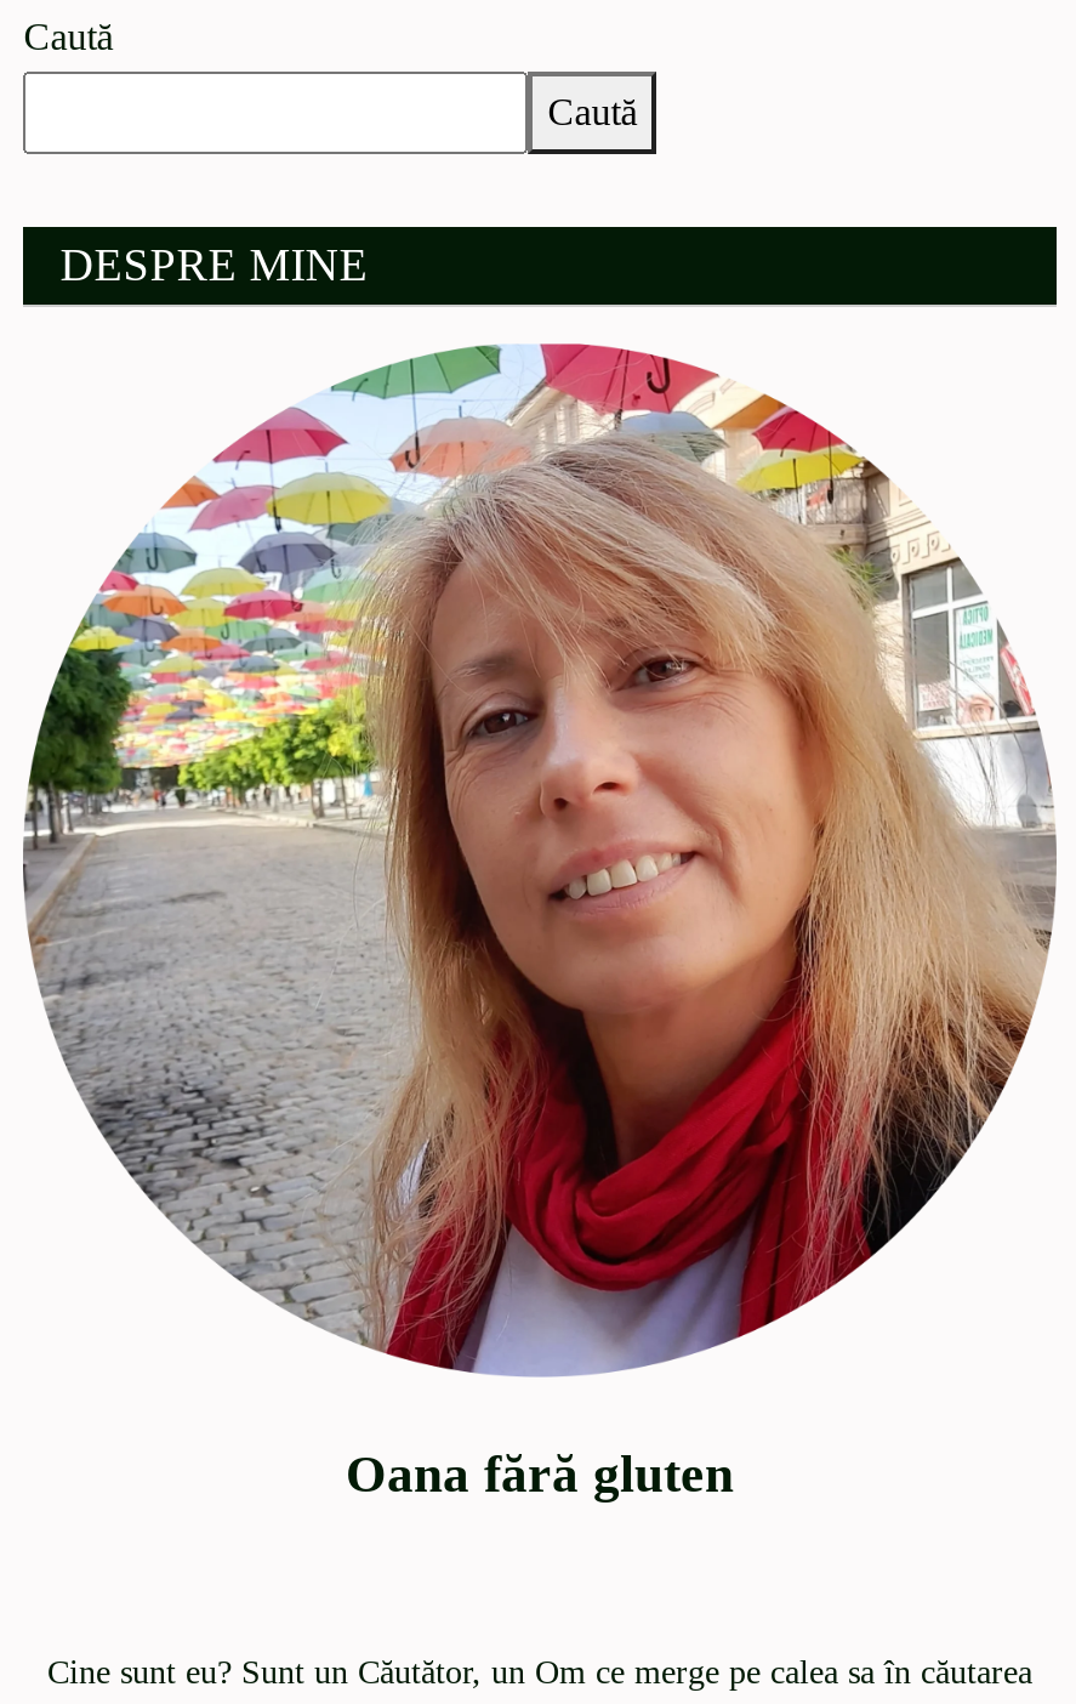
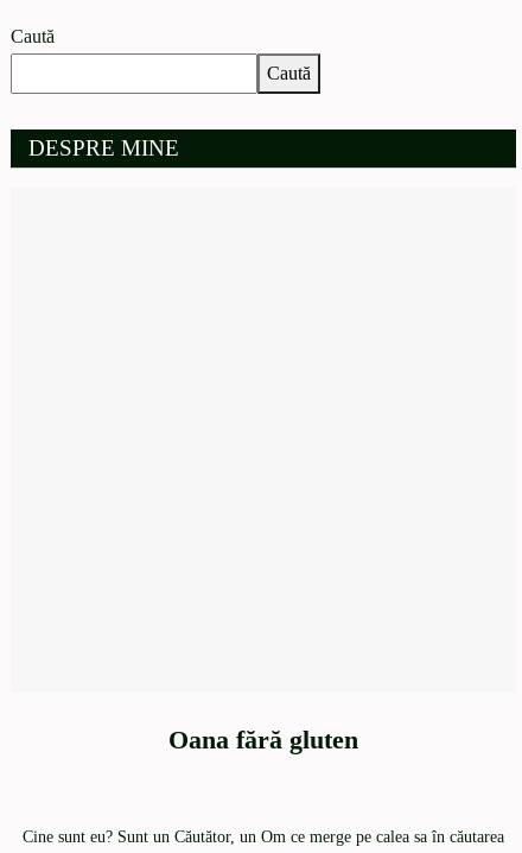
[21,341,1059,1378] [image] -> none

